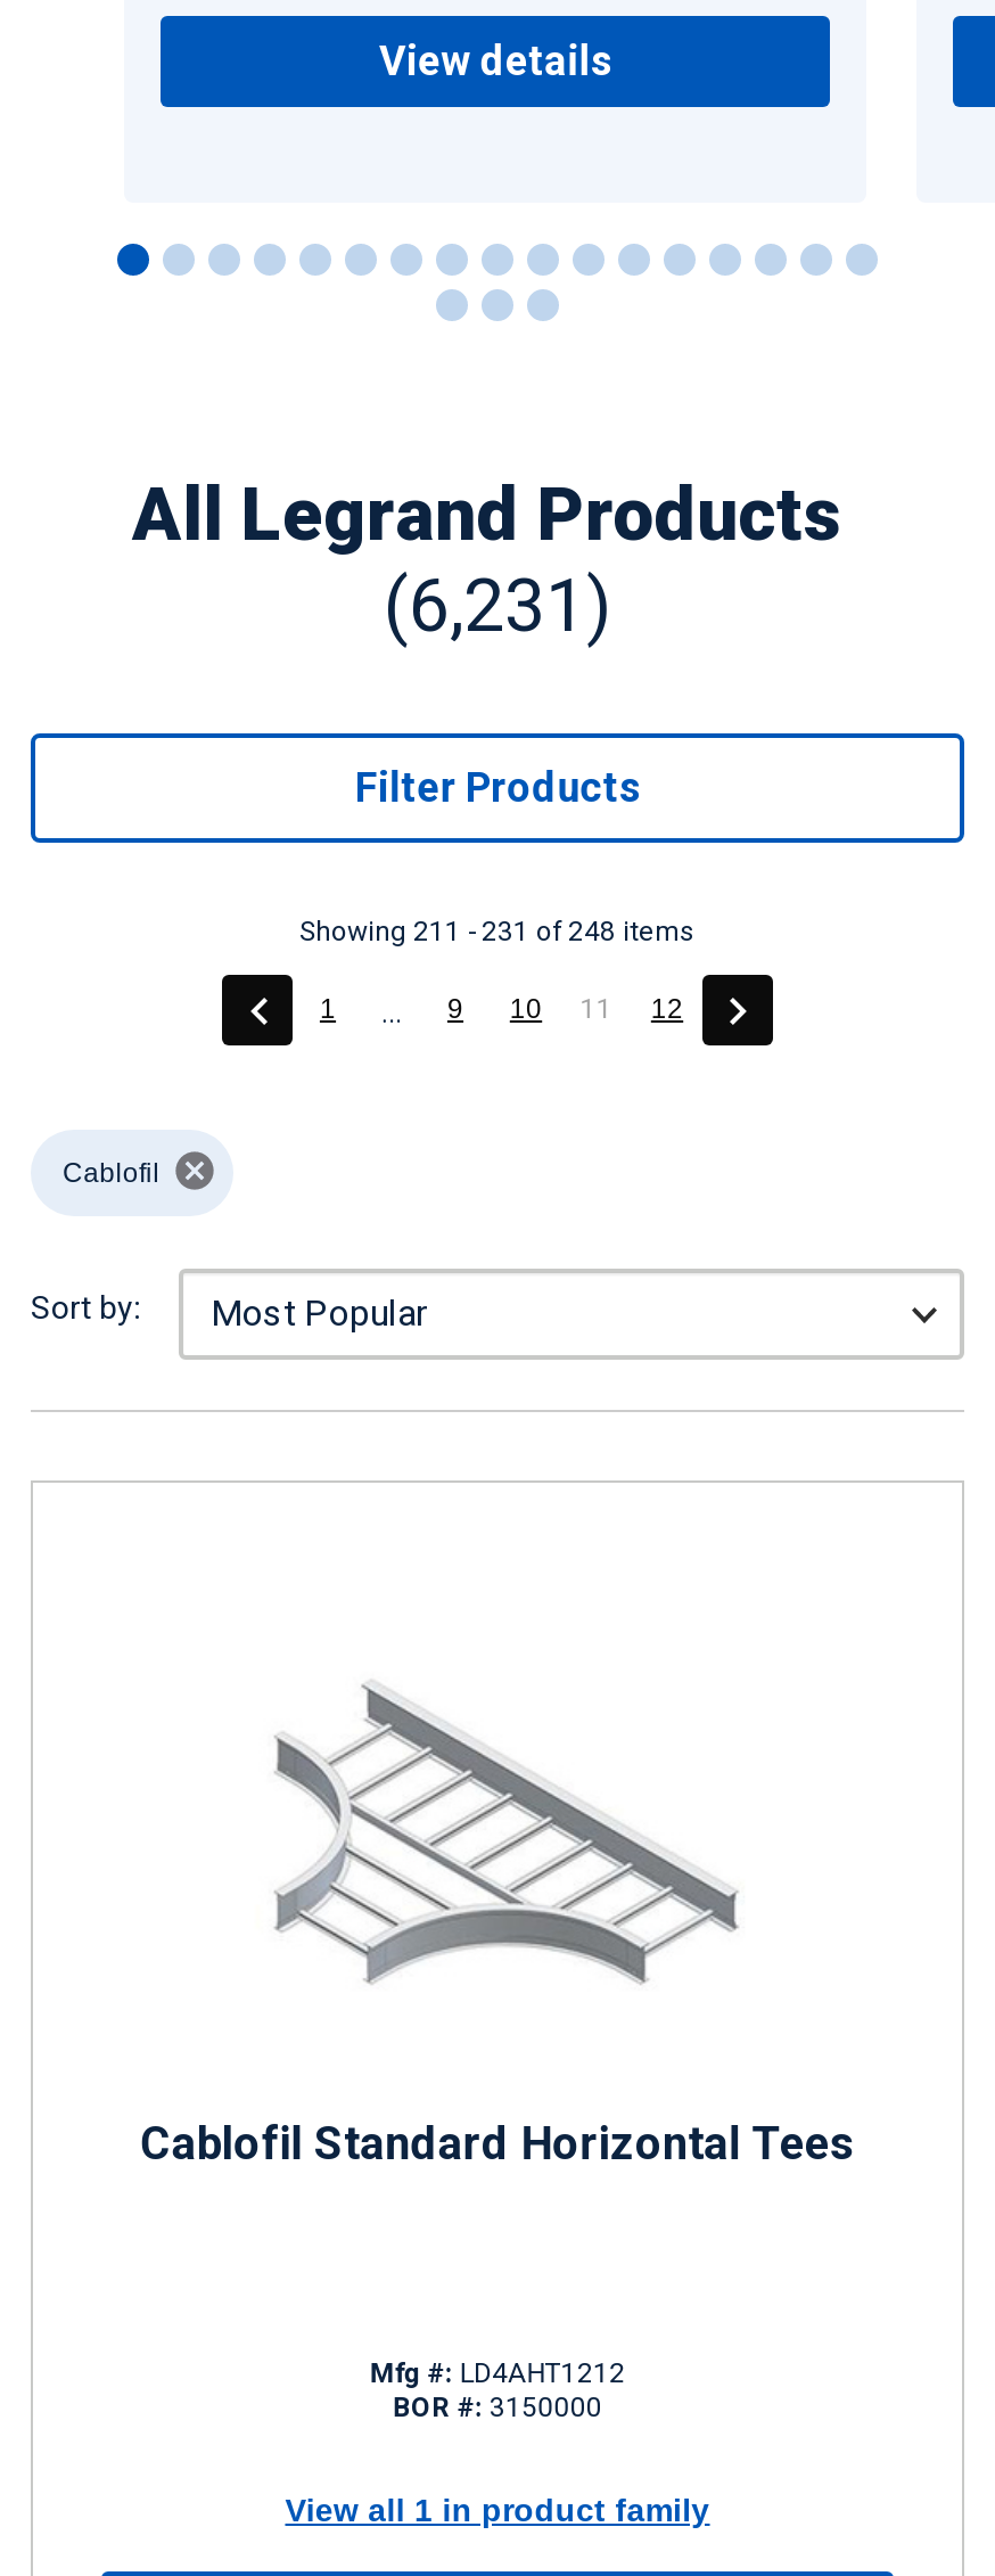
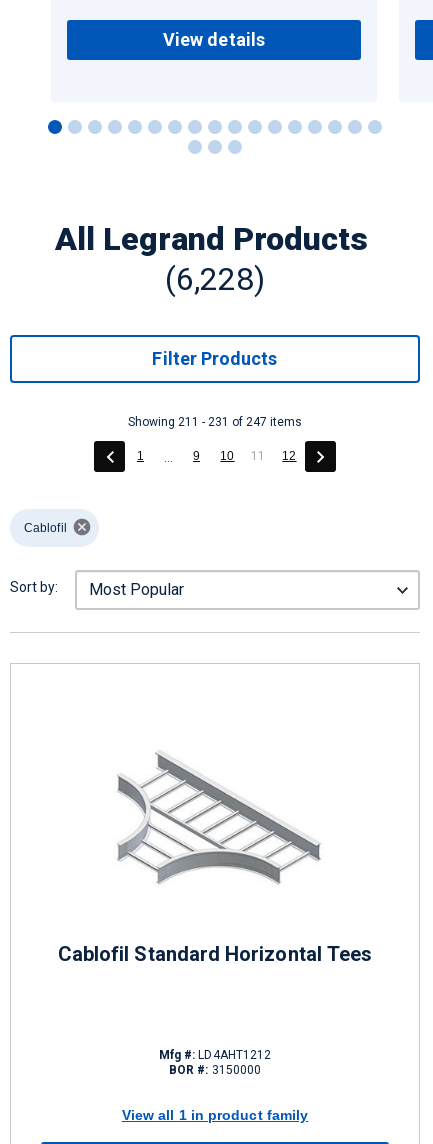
[384,563,611,649] (6,231) -> [165,260,265,298] (6,228)
[299,916,696,947] Showing 211 - 231 of 248 items -> [128,415,302,429] Showing 211 - 231 of 247 items

